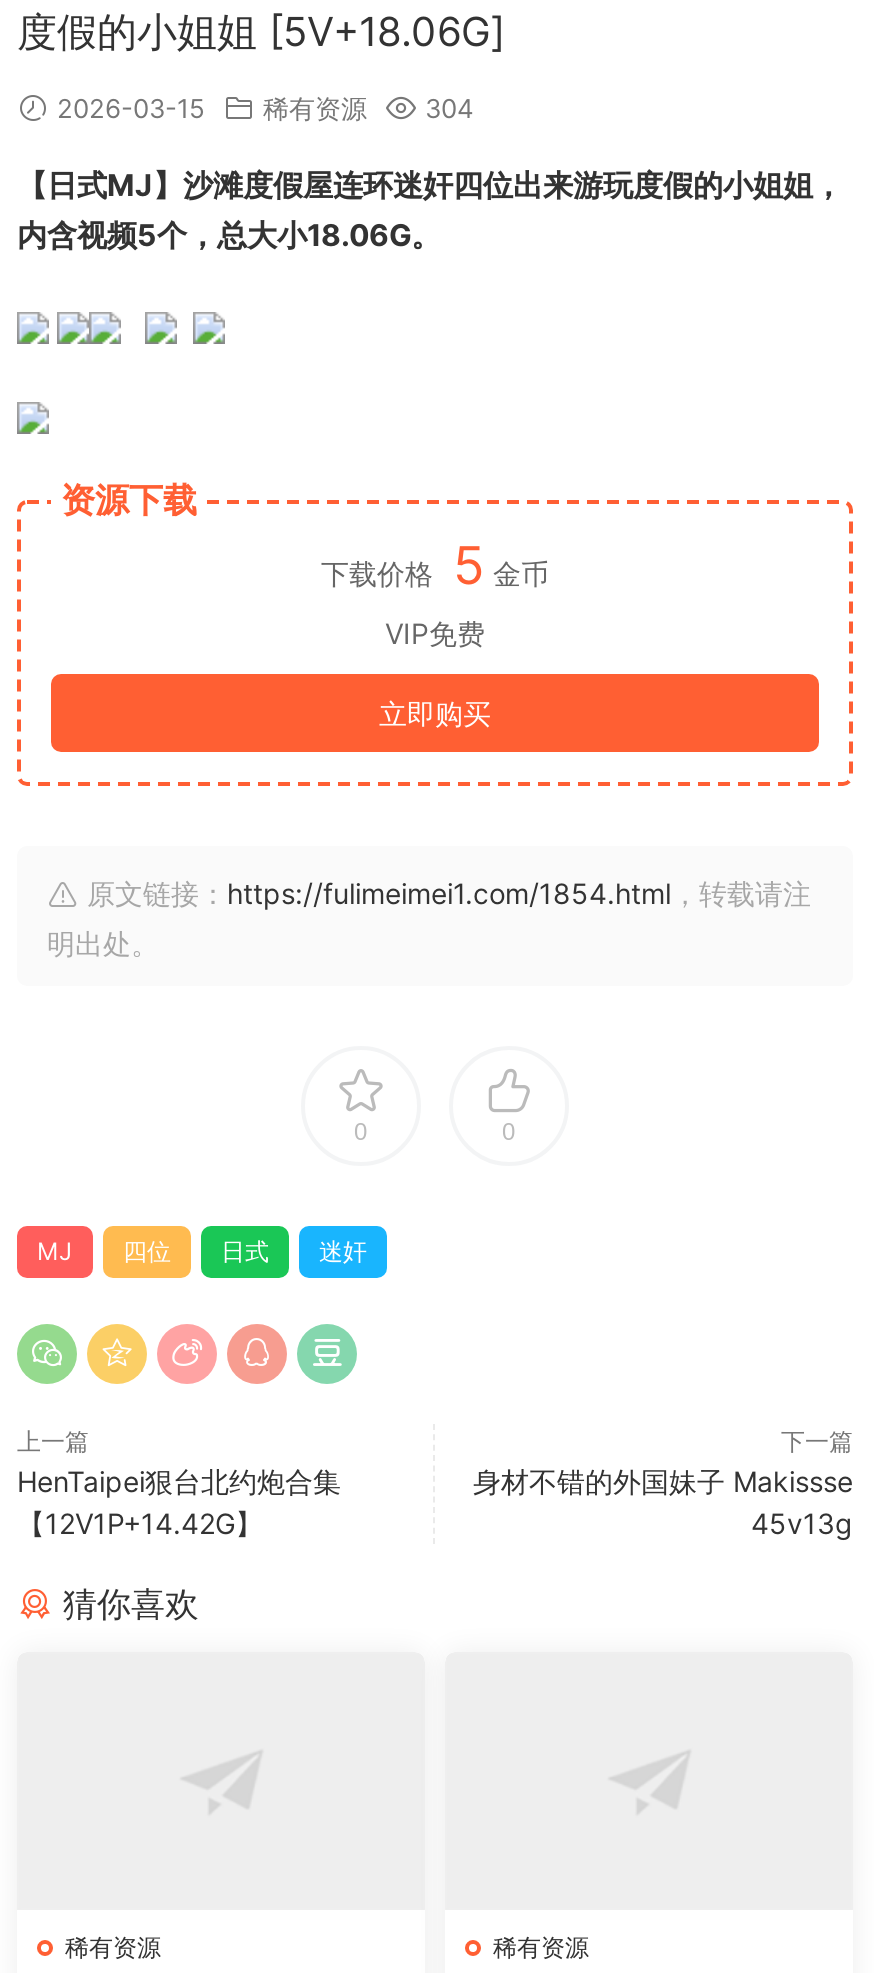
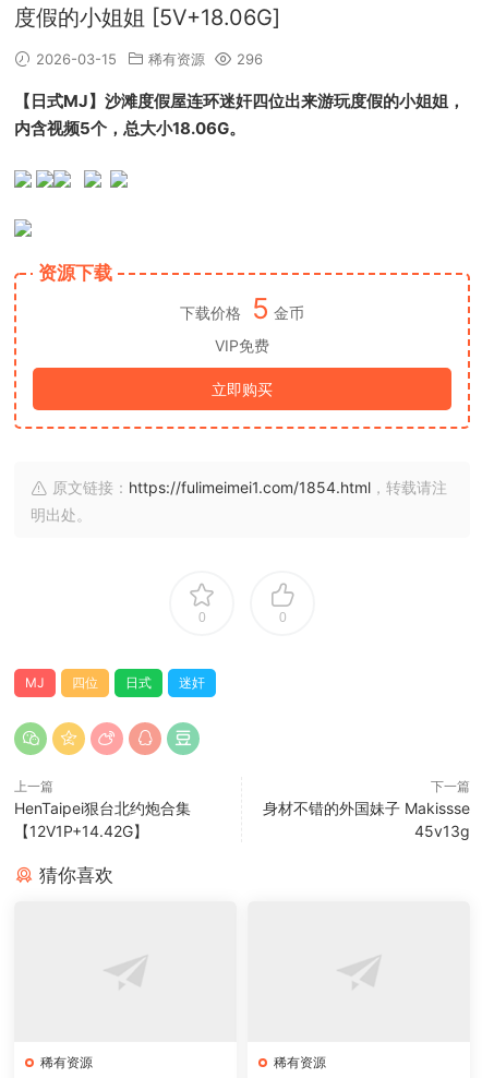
[49,92,473,124] 2026-03-15 稀有资源 304 -> [32,50,263,68] 2026-03-15 稀有资源 296

